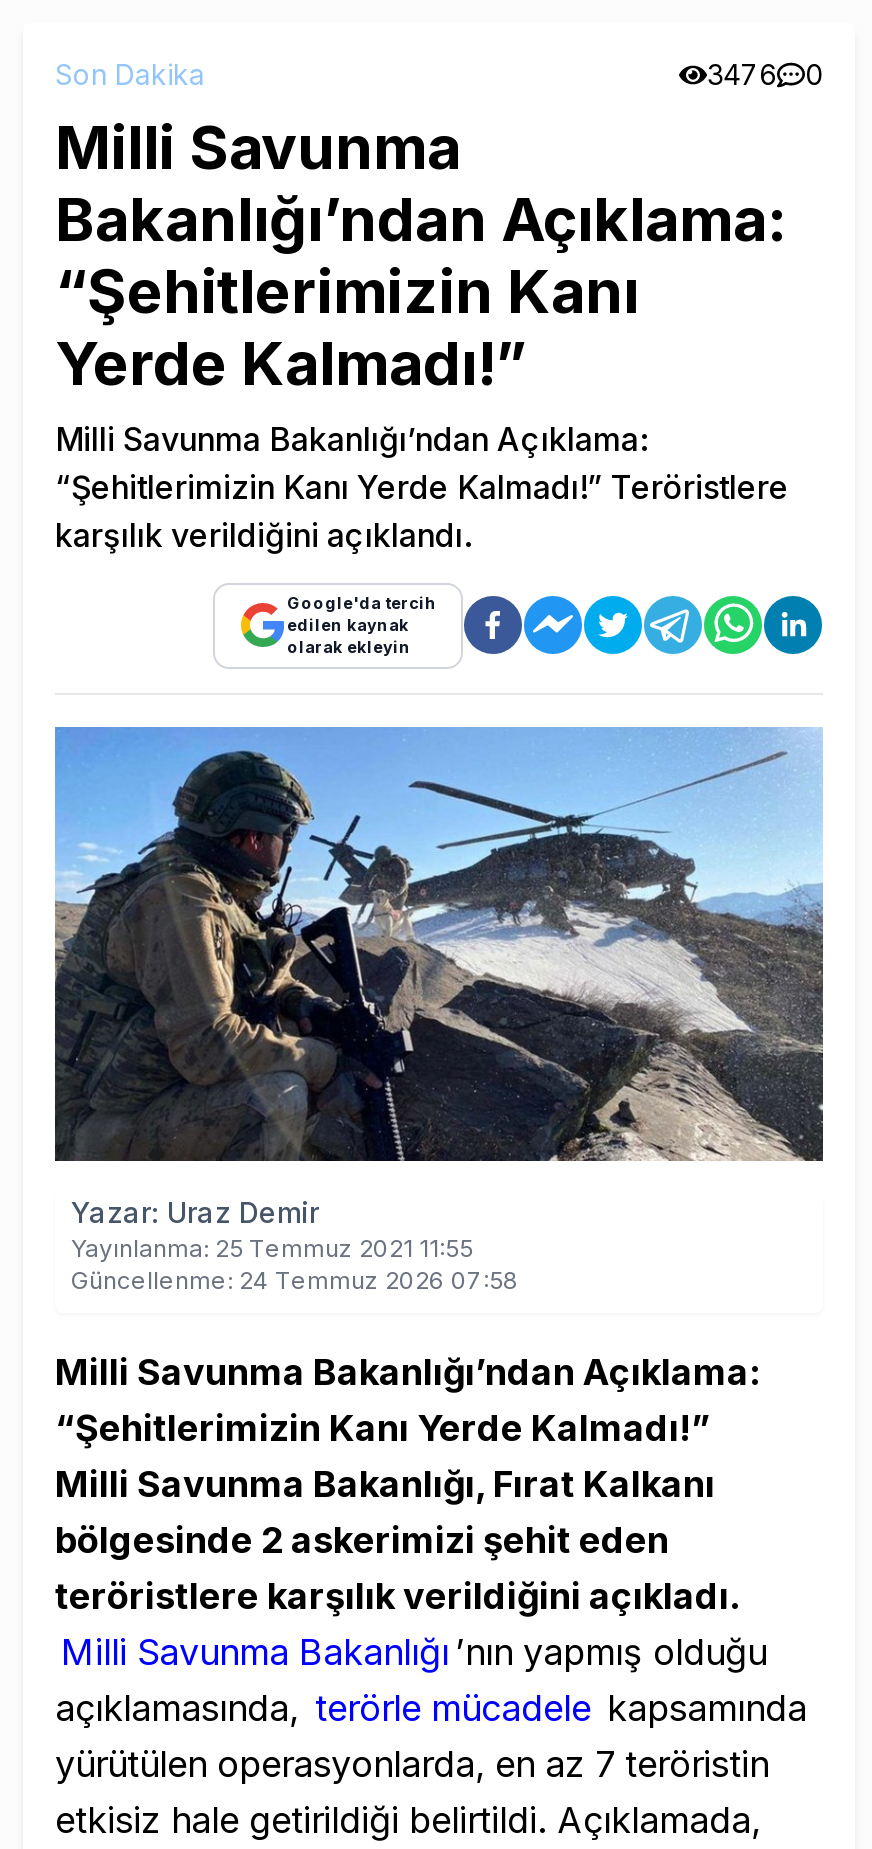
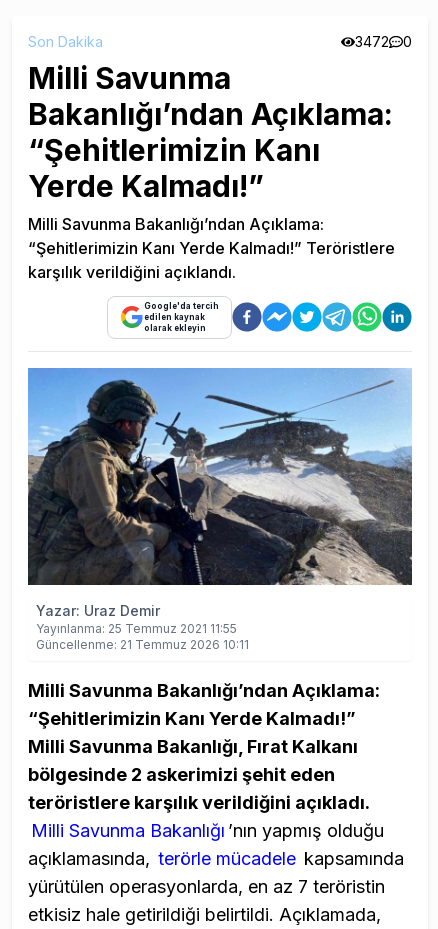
[707,56,823,90] 3476 0 -> [355,33,412,50] 3472 0
[71,1265,519,1295] Güncellenme: 24 Temmuz 2026 07:58 -> [36,637,249,652] Güncellenme: 21 Temmuz 2026 10:11

